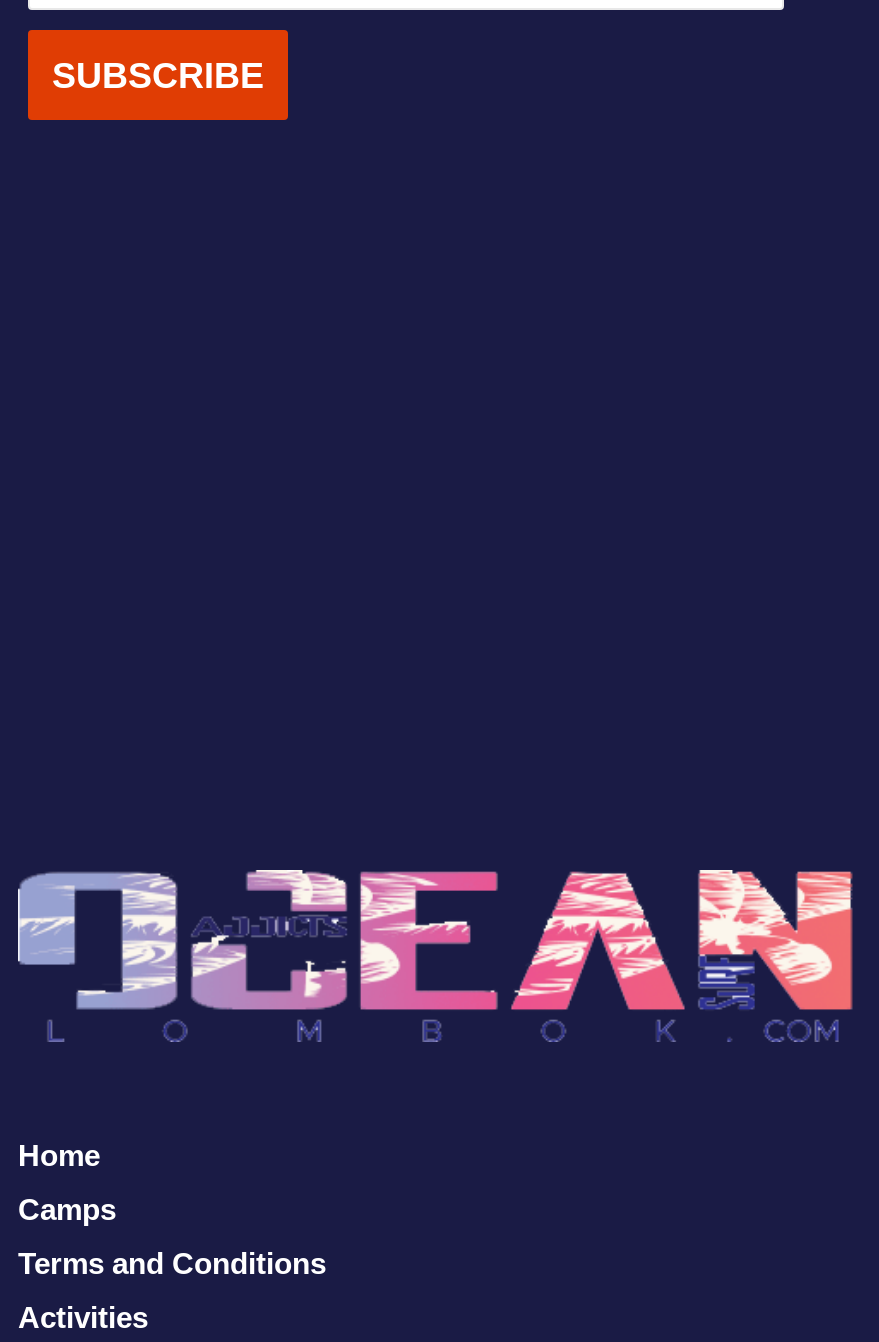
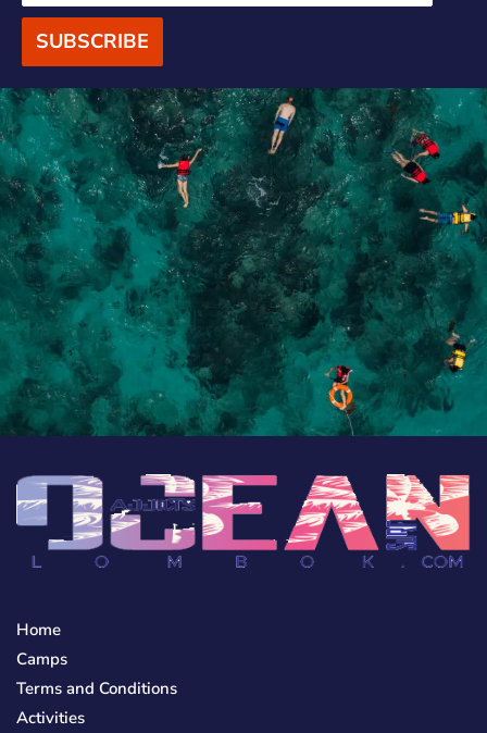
none -> [3,87,484,436] [image]

